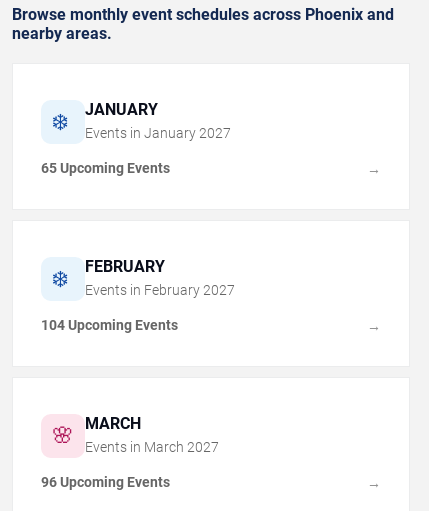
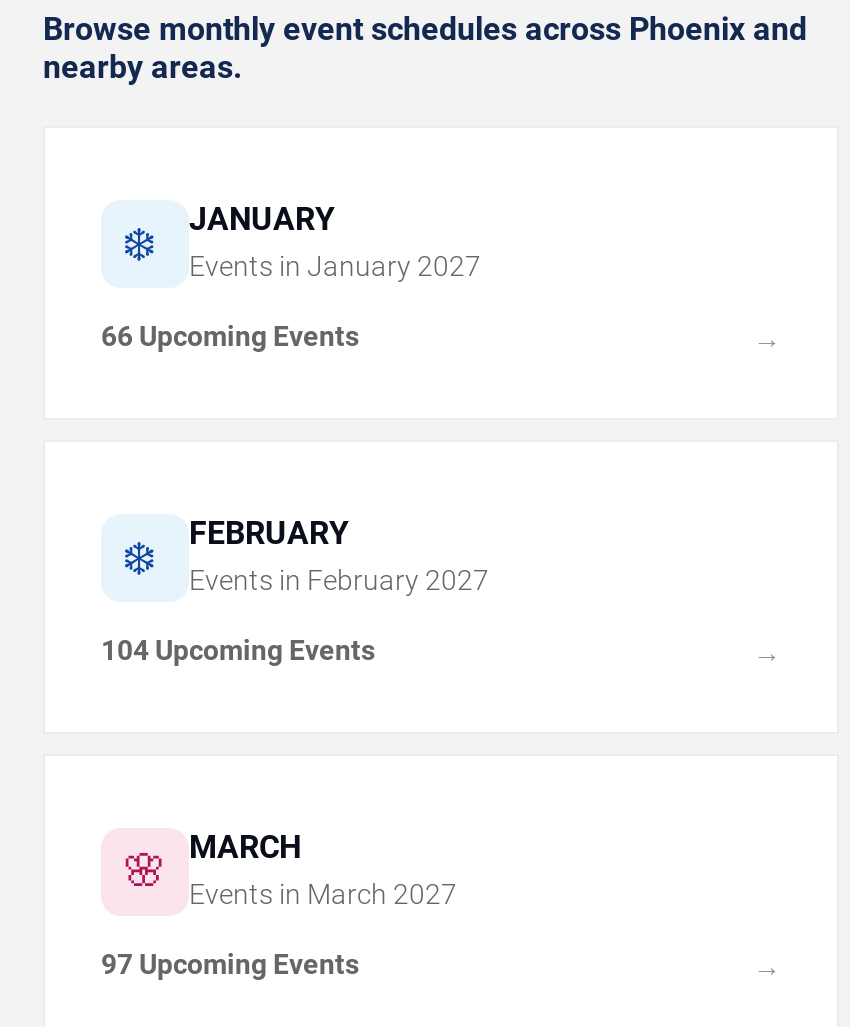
[41,160,170,176] 65 Upcoming Events -> [101,321,359,353] 66 Upcoming Events
[41,474,170,490] 96 Upcoming Events -> [101,949,359,981] 97 Upcoming Events

